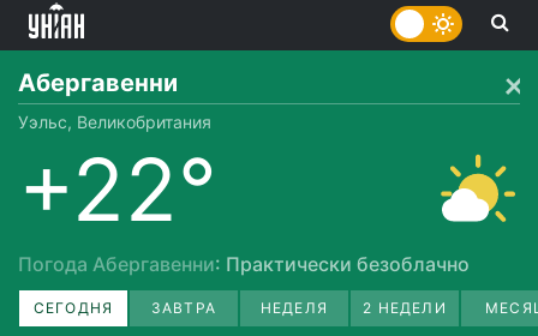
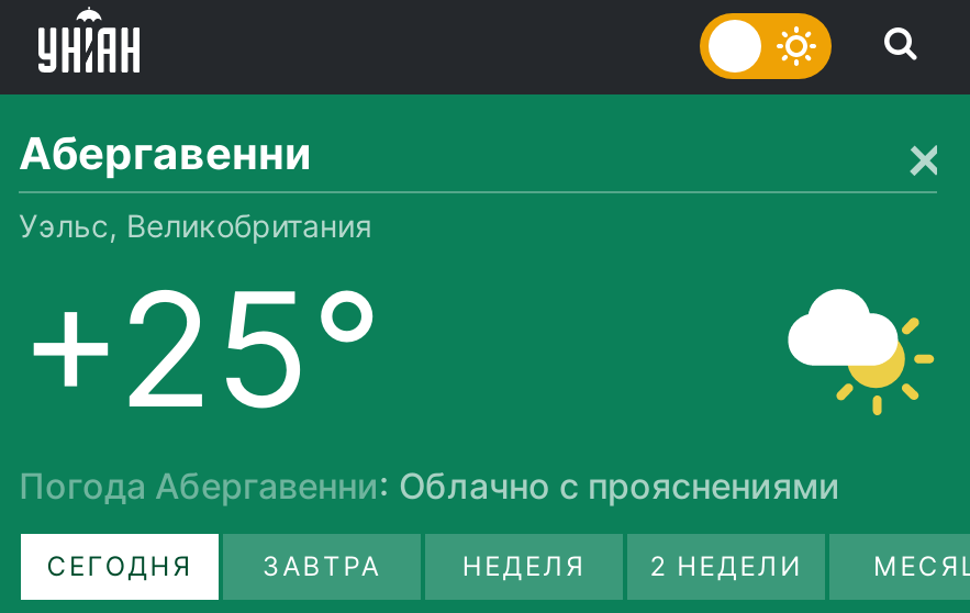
[18,137,518,276] [image] | +22° | Погода Абергавенни: Практически безоблачно -> [19,253,937,508] [image] | +25° | Погода Абергавенни: Облачно с прояснениями

